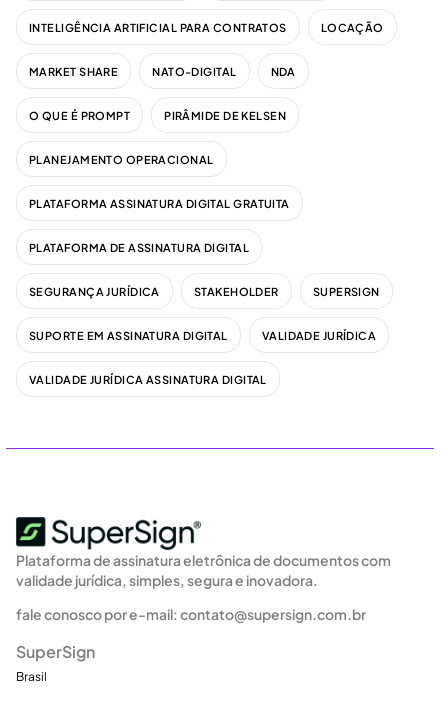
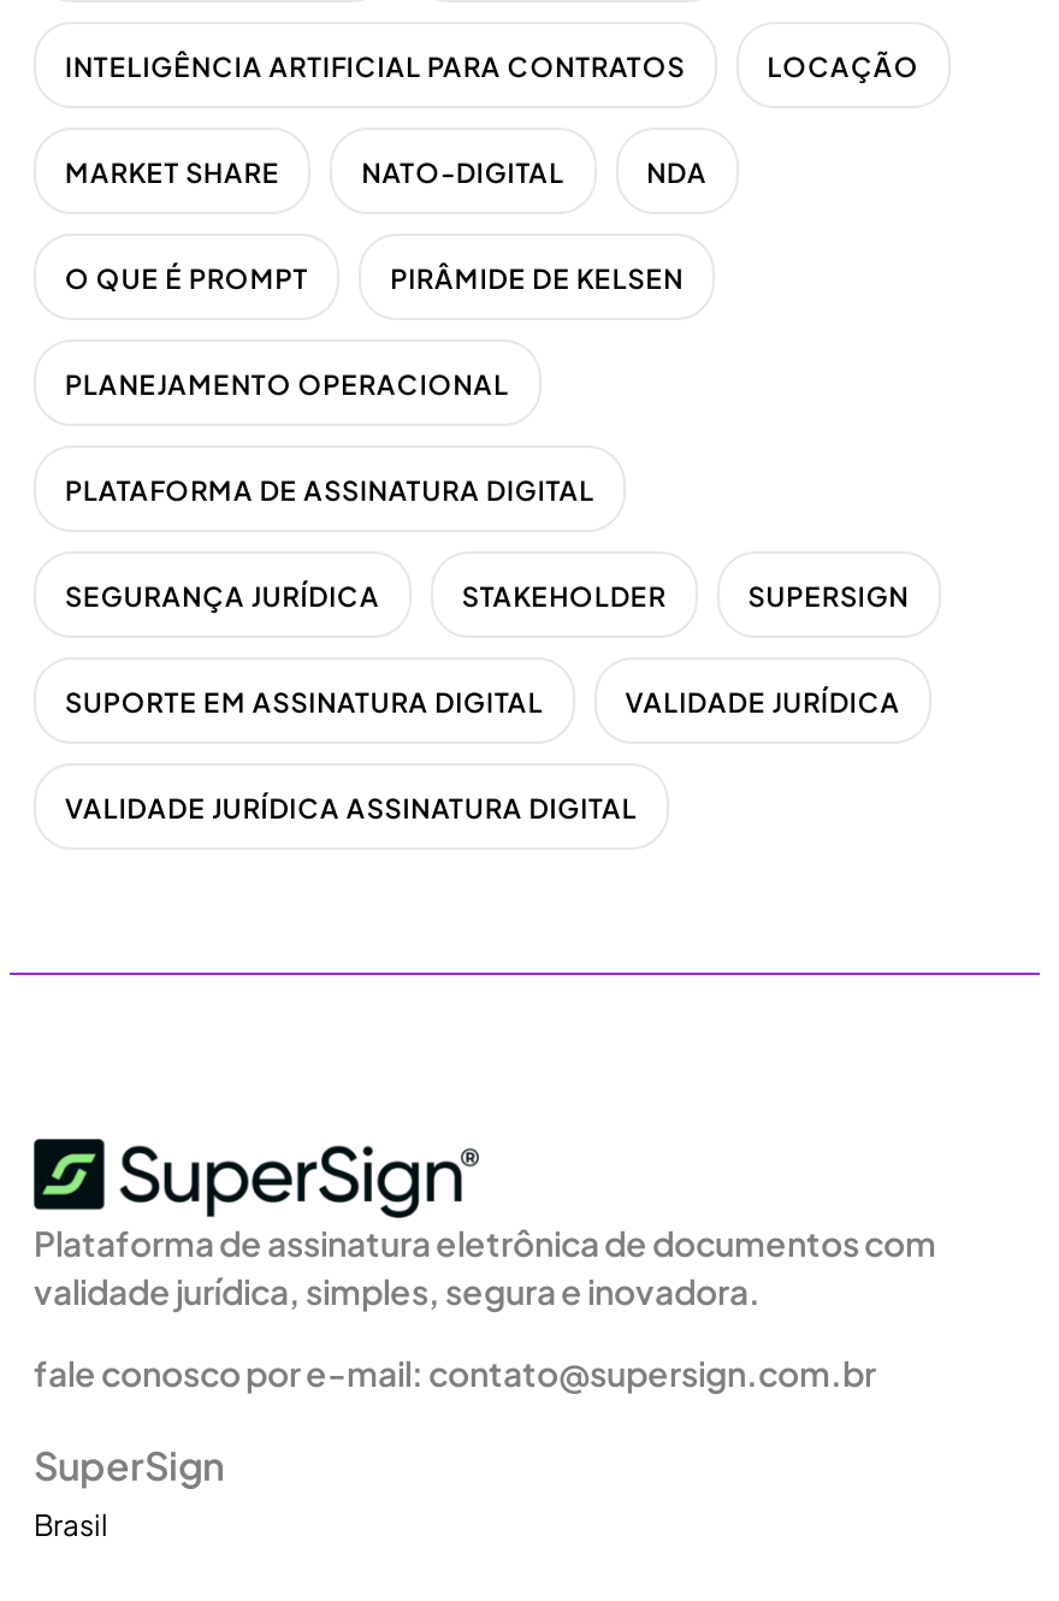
[29,197,290,210] PLATAFORMA ASSINATURA DIGITAL GRATUITA -> none

